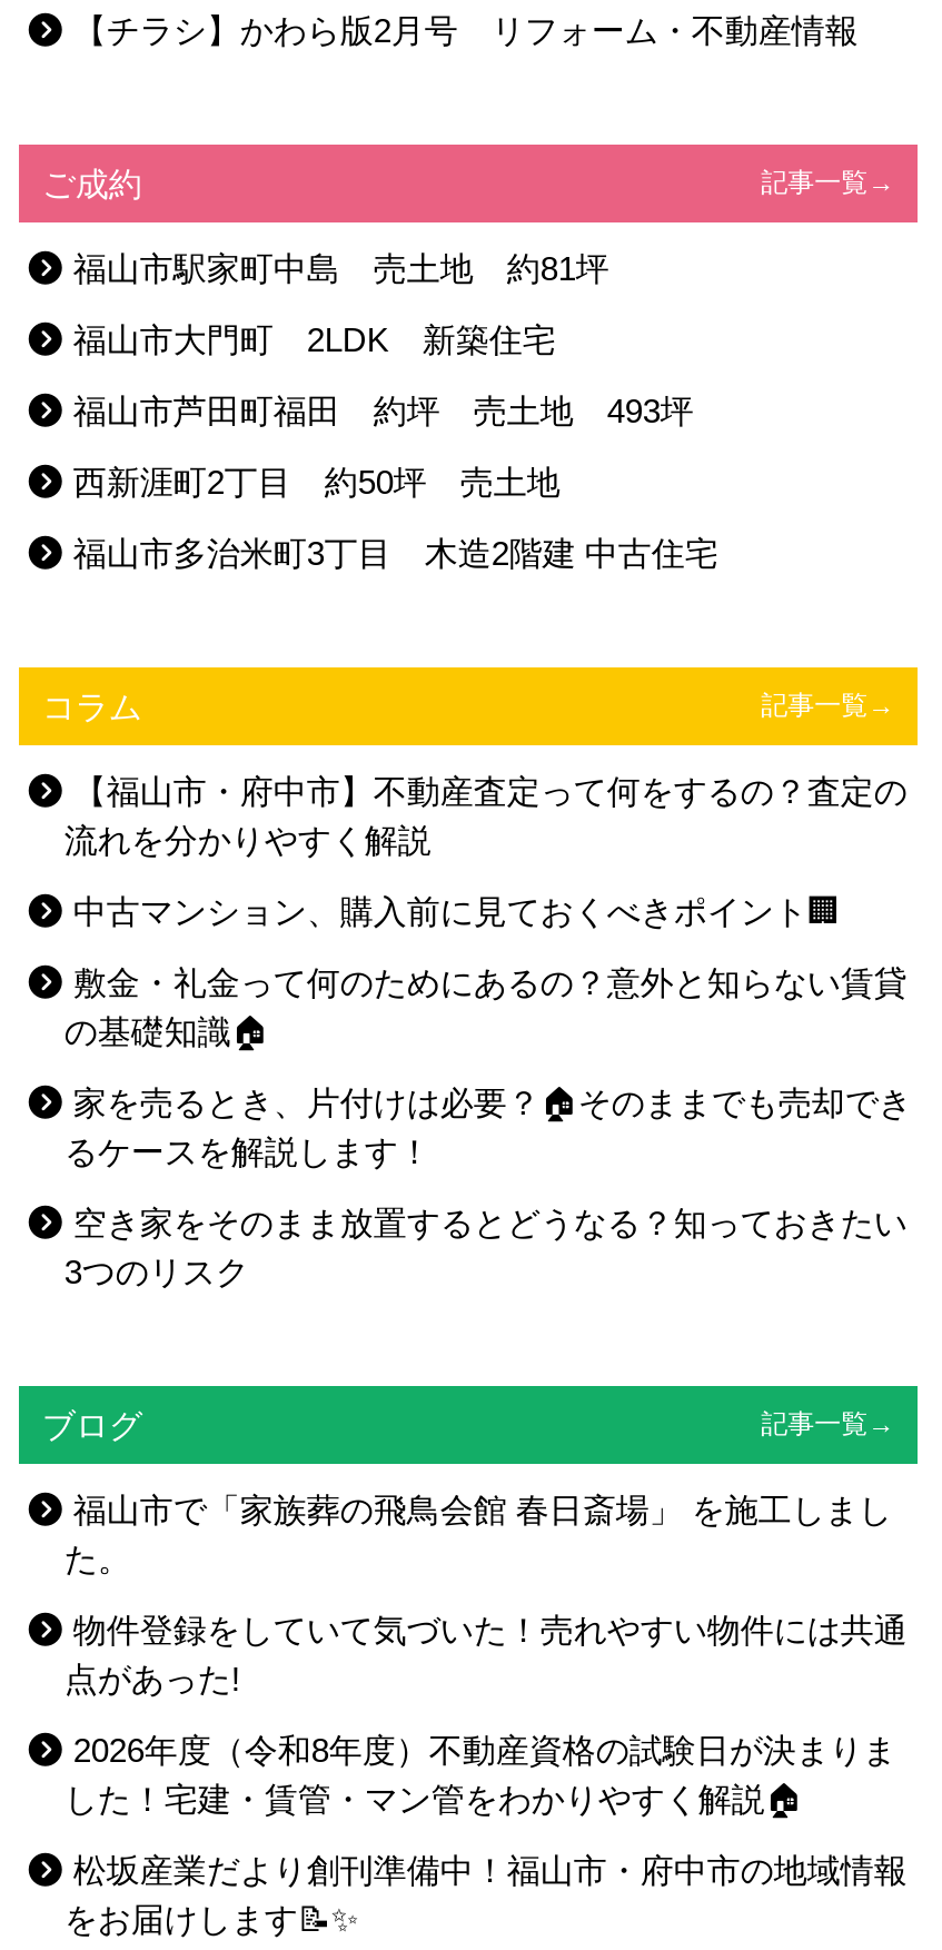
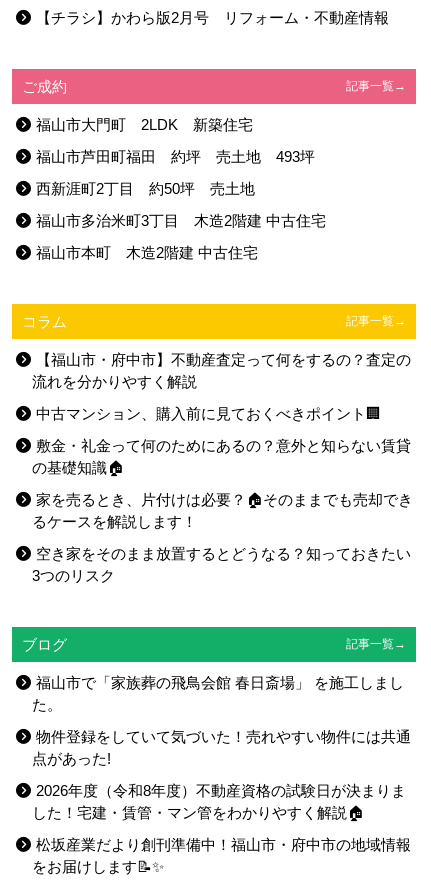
[73,249,609,287] 福山市駅家町中島 売土地 約81坪 -> none
moved [73,320,718,571] -> [36,116,326,229]: 福山市大門町 2LDK 新築住宅 | 福山市芦田町福田 約坪 売土地 493坪 | 西新涯町2丁目 約50坪 売土地 | 福山市多治米町3丁目 木造2階建 中古住宅
none -> [36,244,258,261] 福山市本町 木造2階建 中古住宅

